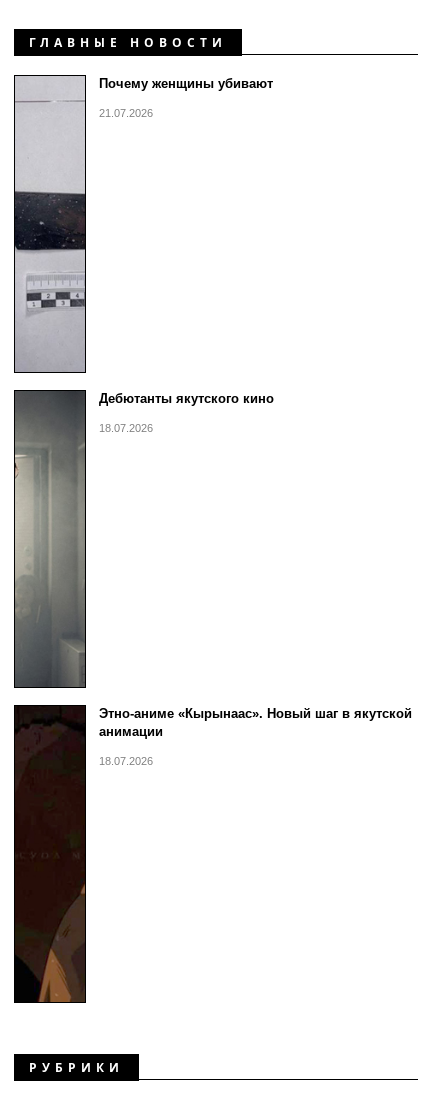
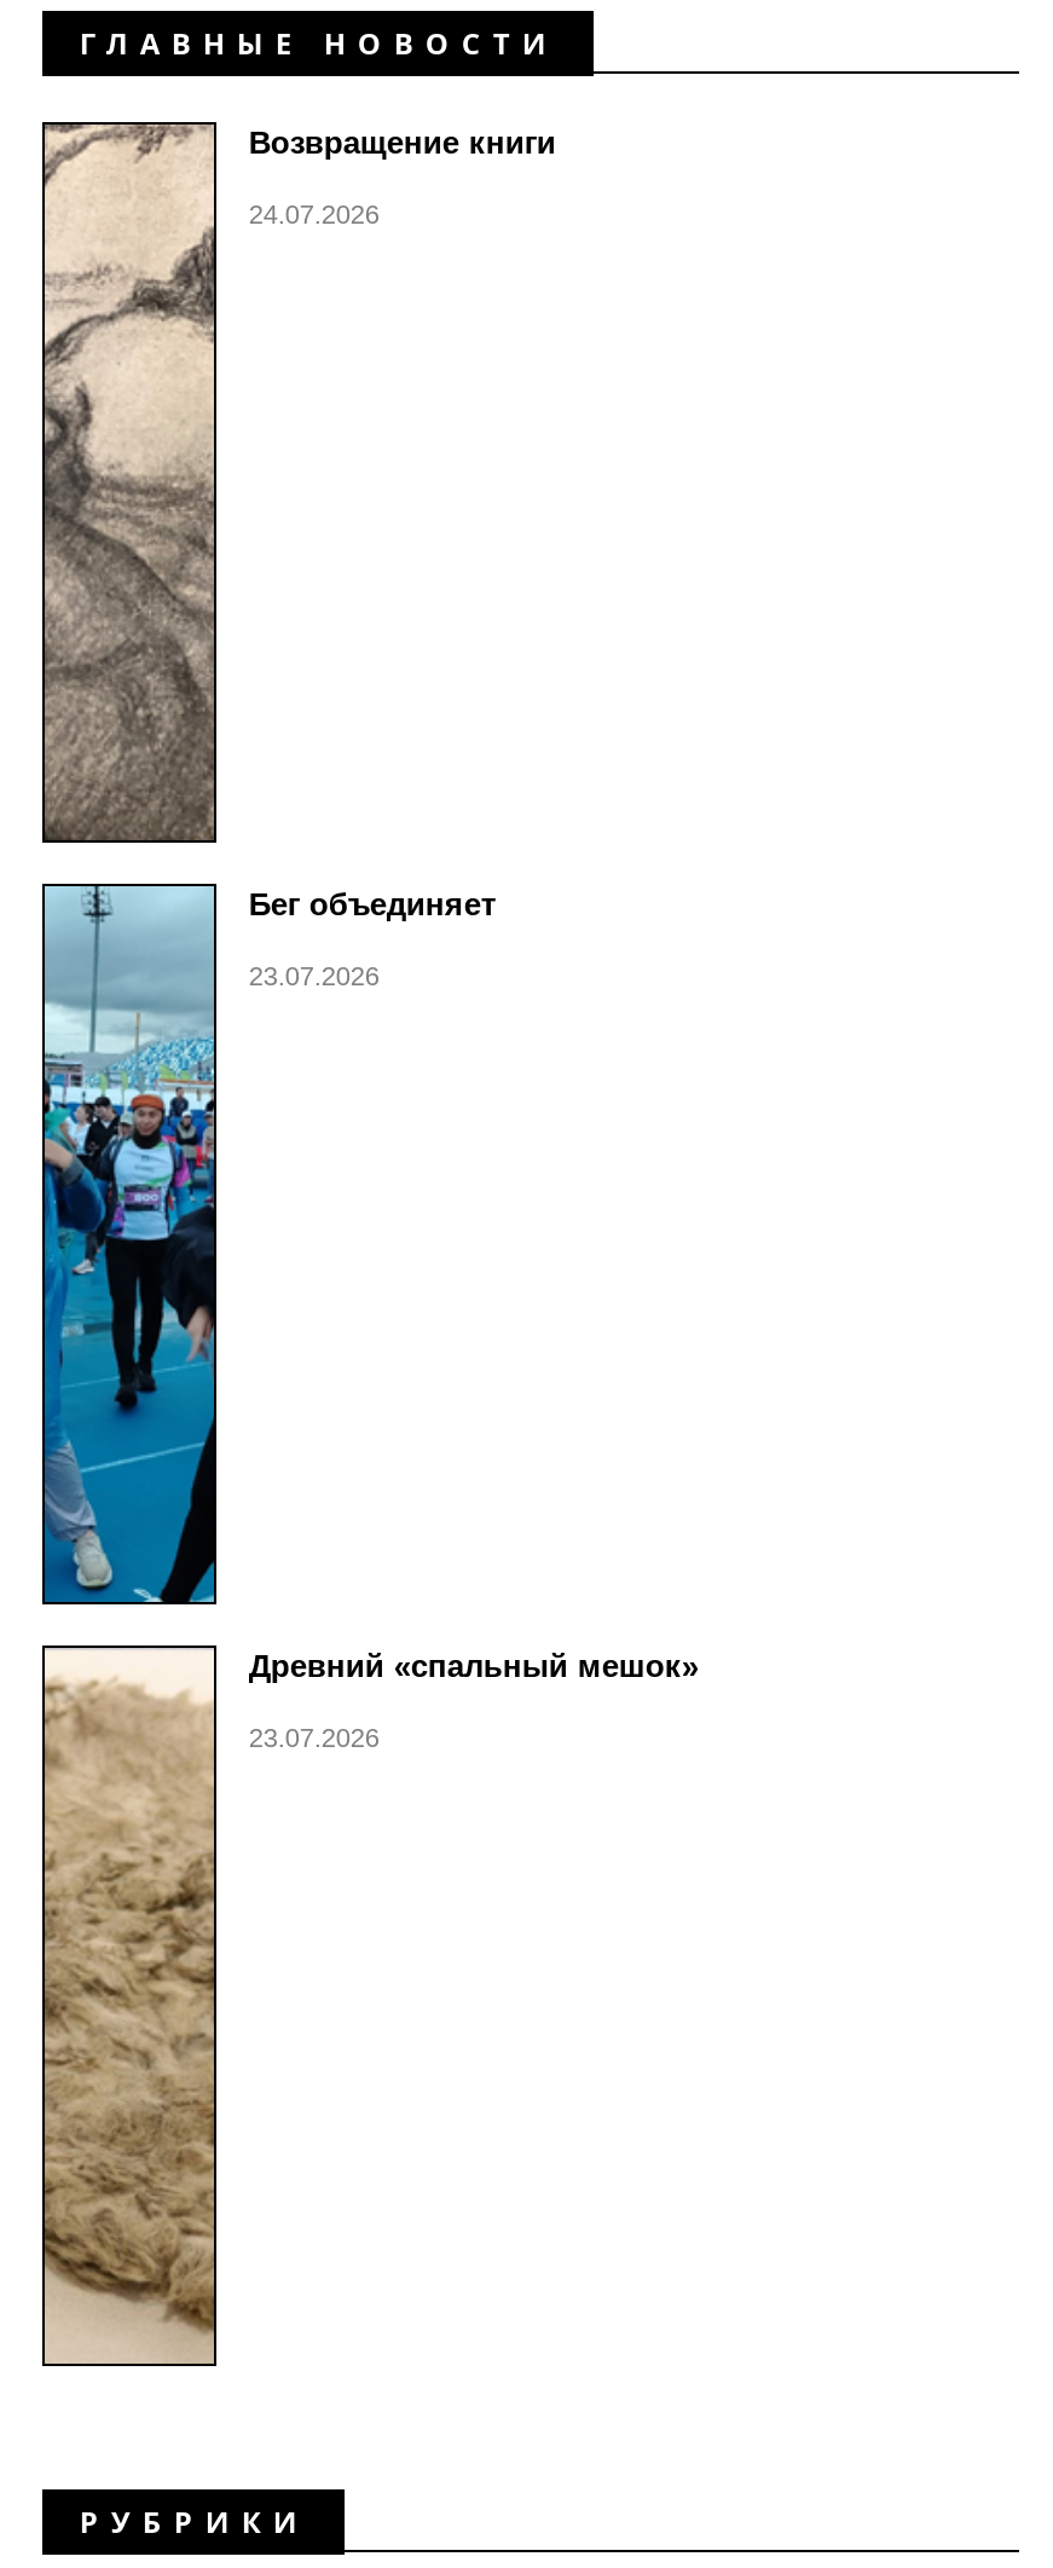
[14,75,273,373] [image] | Почему женщины убивают -> [42,122,556,843] [image] | Возвращение книги
[99,107,153,119] 21.07.2026 -> [249,200,379,229] 24.07.2026
[14,390,274,688] [image] | Дебютанты якутского кино -> [42,884,495,1604] [image] | Бег объединяет
[99,422,153,434] 18.07.2026 -> [249,962,379,991] 23.07.2026
[14,705,412,1003] [image] | Этно-аниме «Кырынаас». Новый шаг в якутской | анимации -> [42,1646,699,2366] [image] | Древний «спальный мешок»
[99,755,153,767] 18.07.2026 -> [249,1723,379,1752] 23.07.2026

